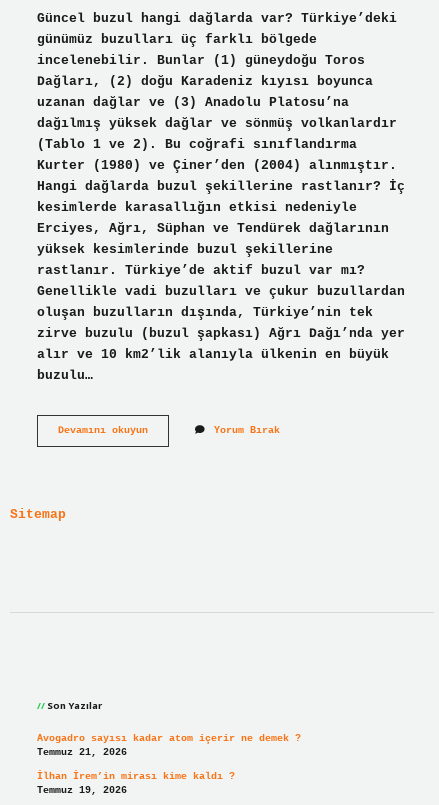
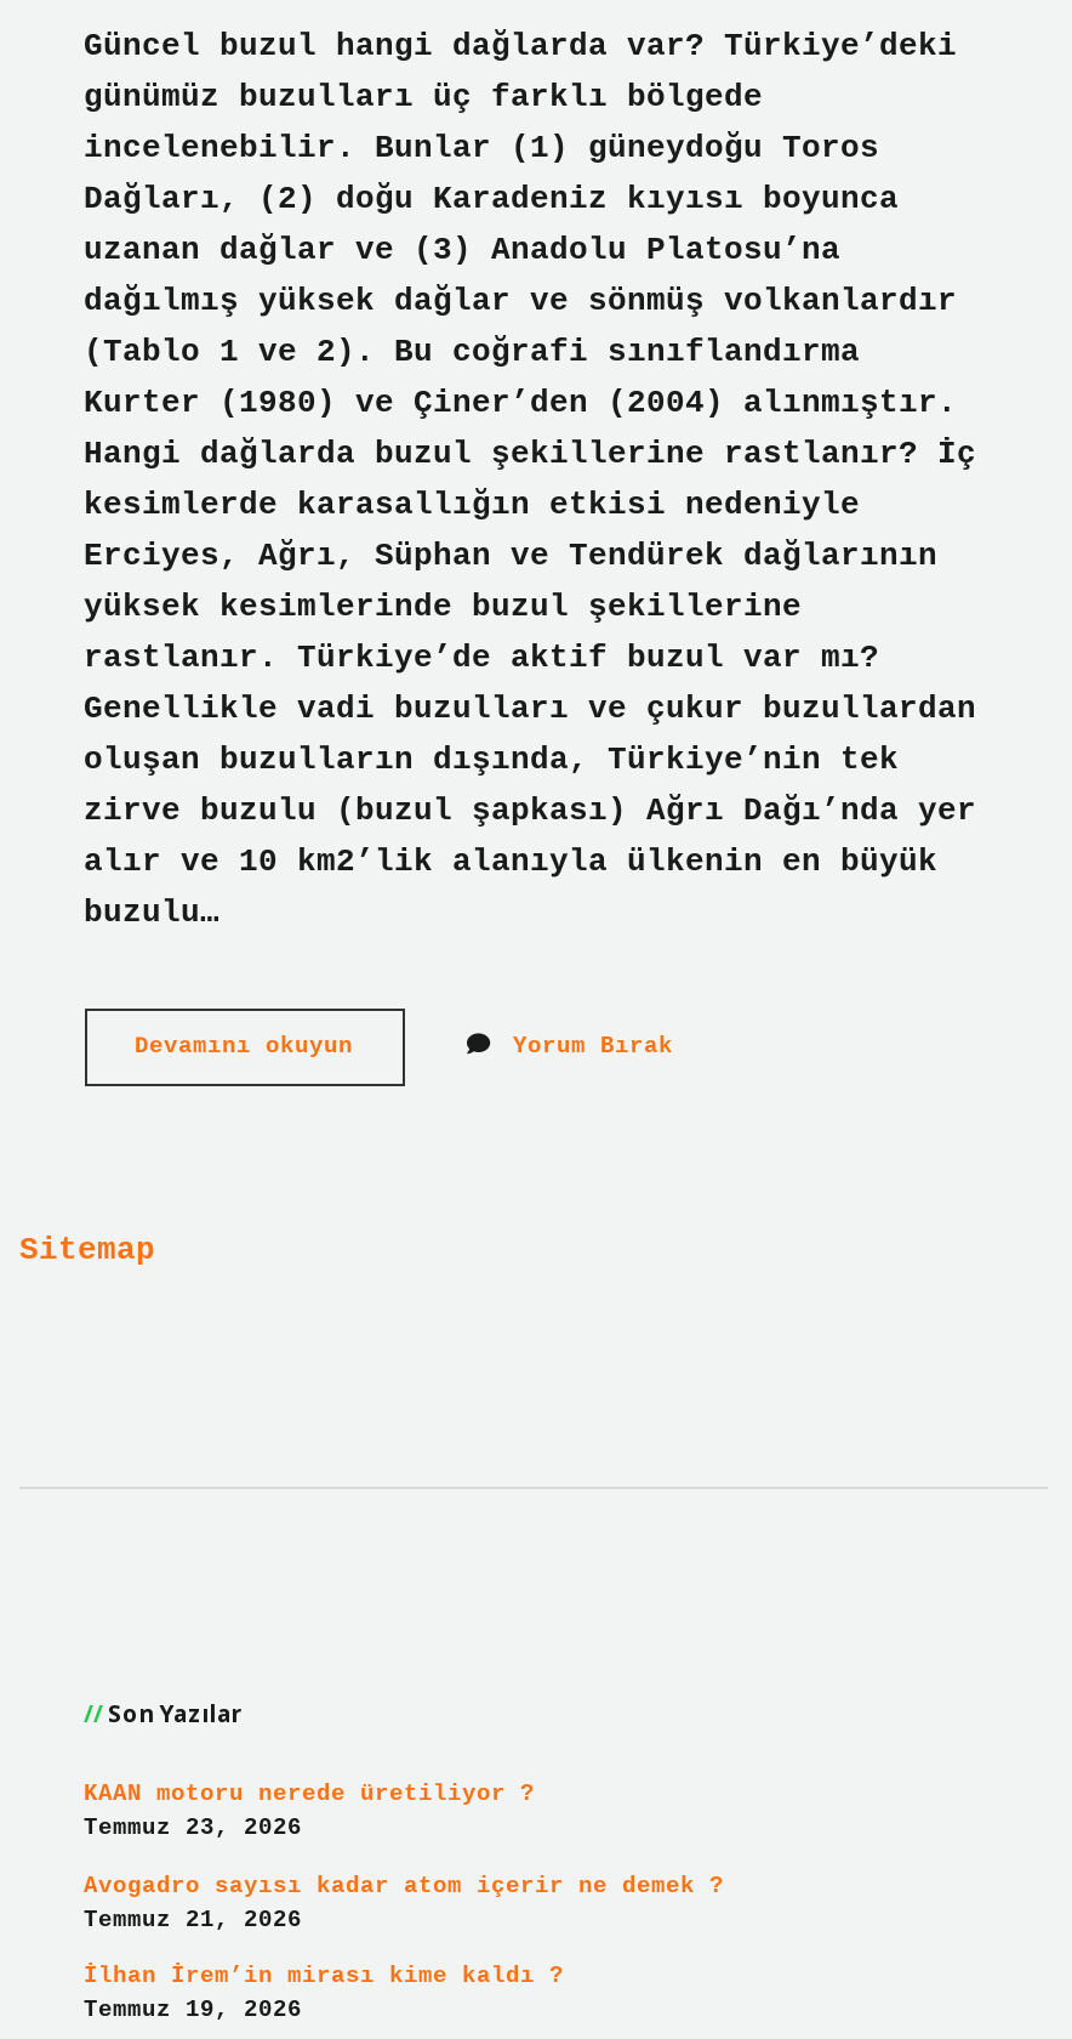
none -> [84,1781,535,1842] KAAN motoru nerede üretiliyor ? | Temmuz 23, 2026

